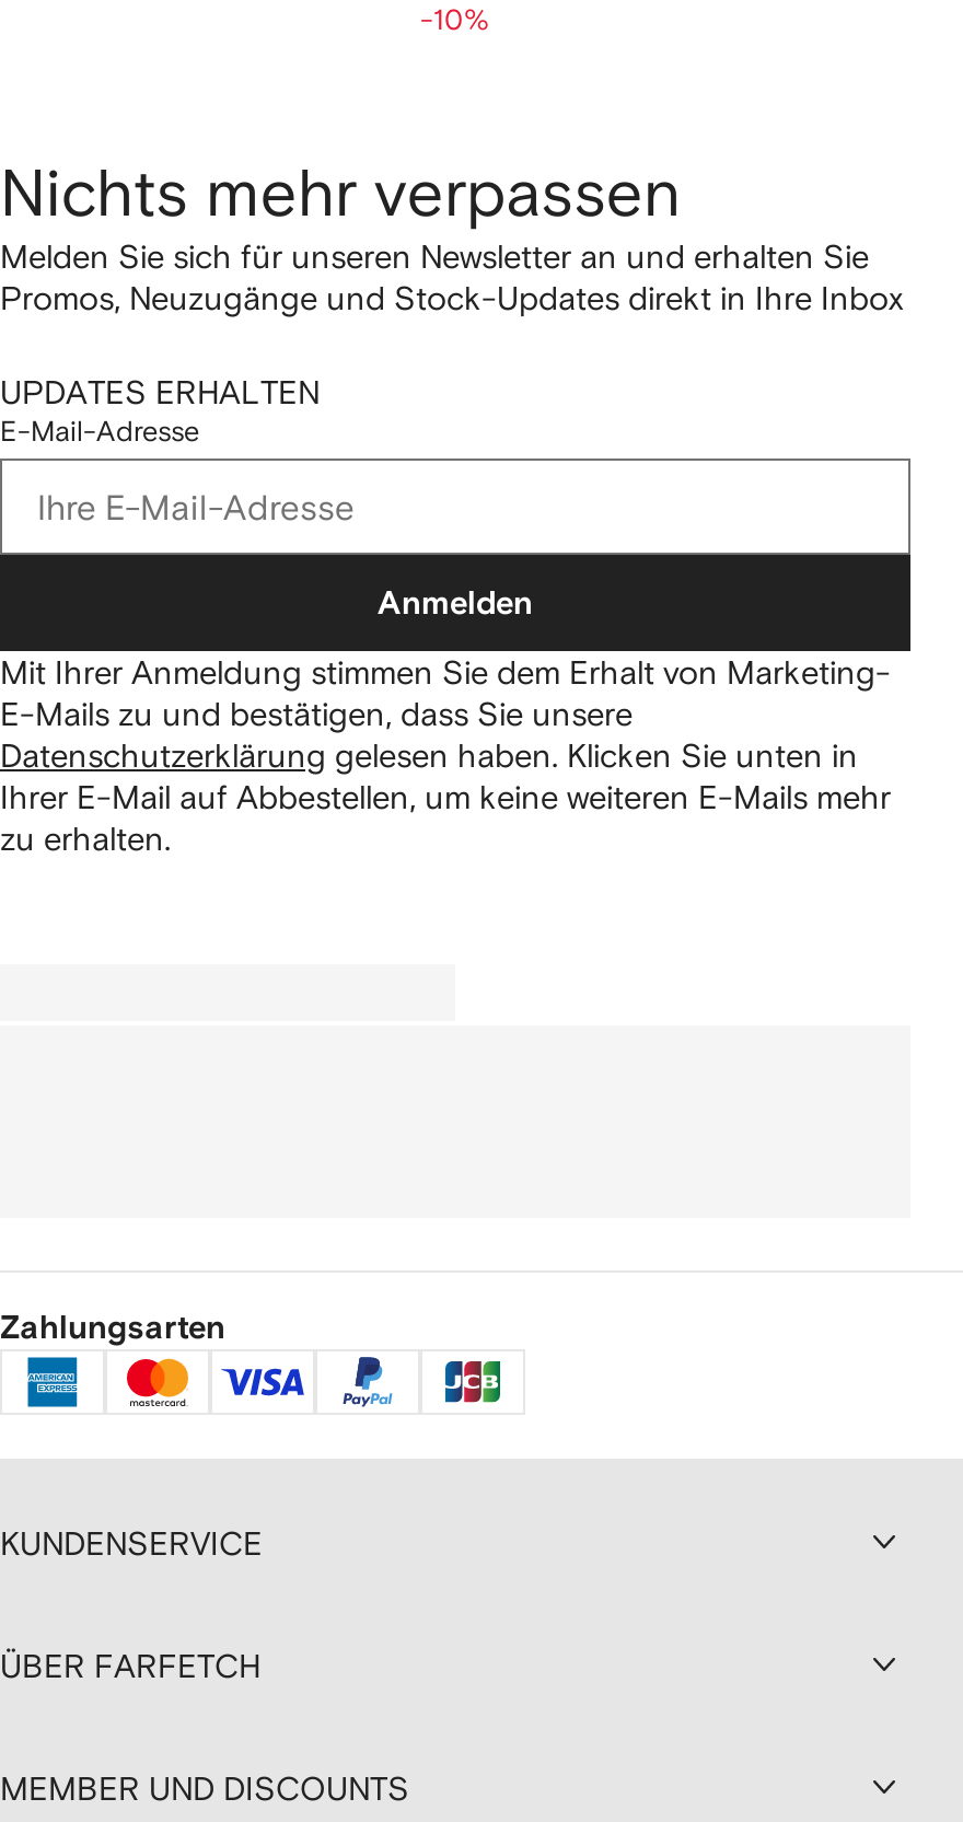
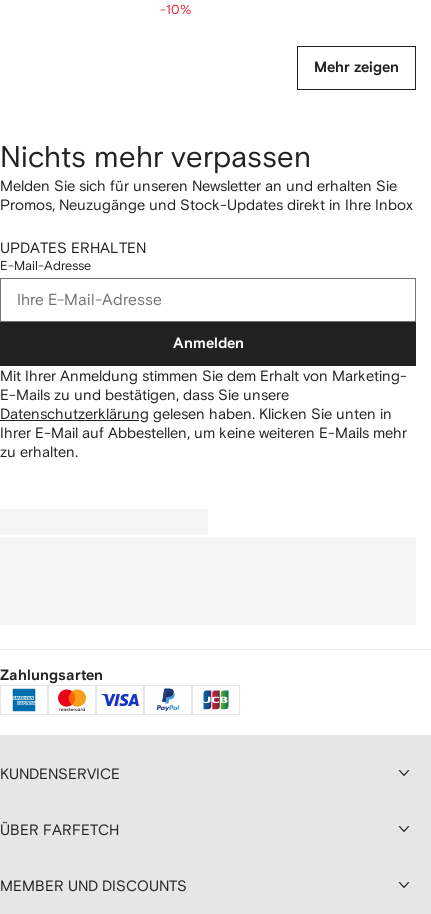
none -> [314,60,399,75] Mehr zeigen

